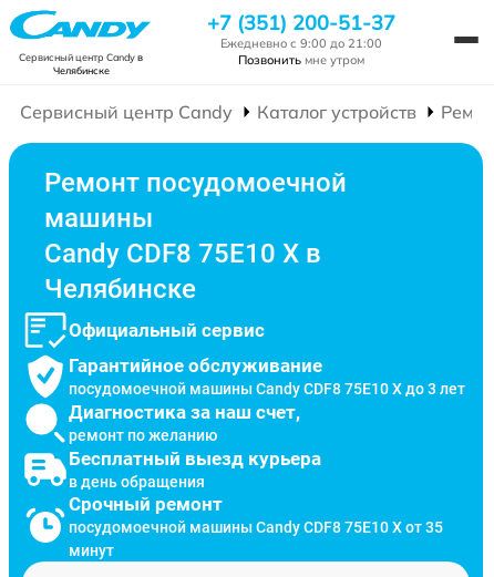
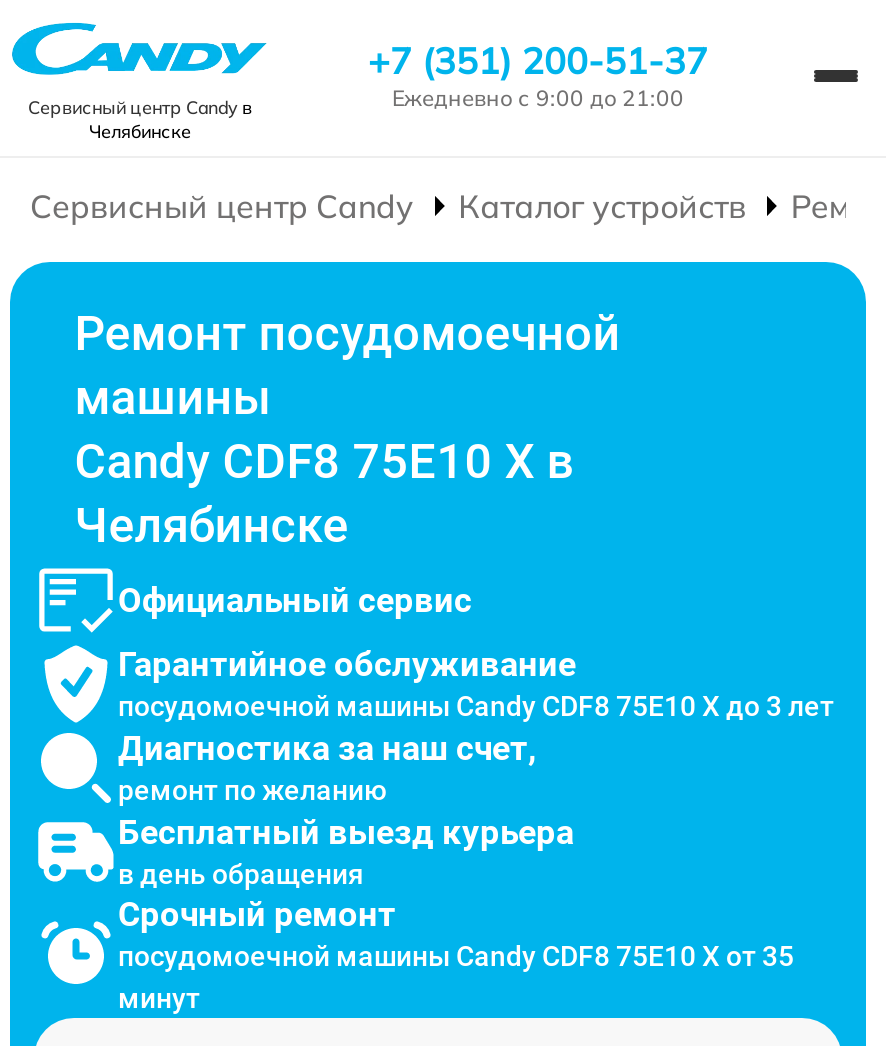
[238,52,364,68] Позвонить мне утром -> none

